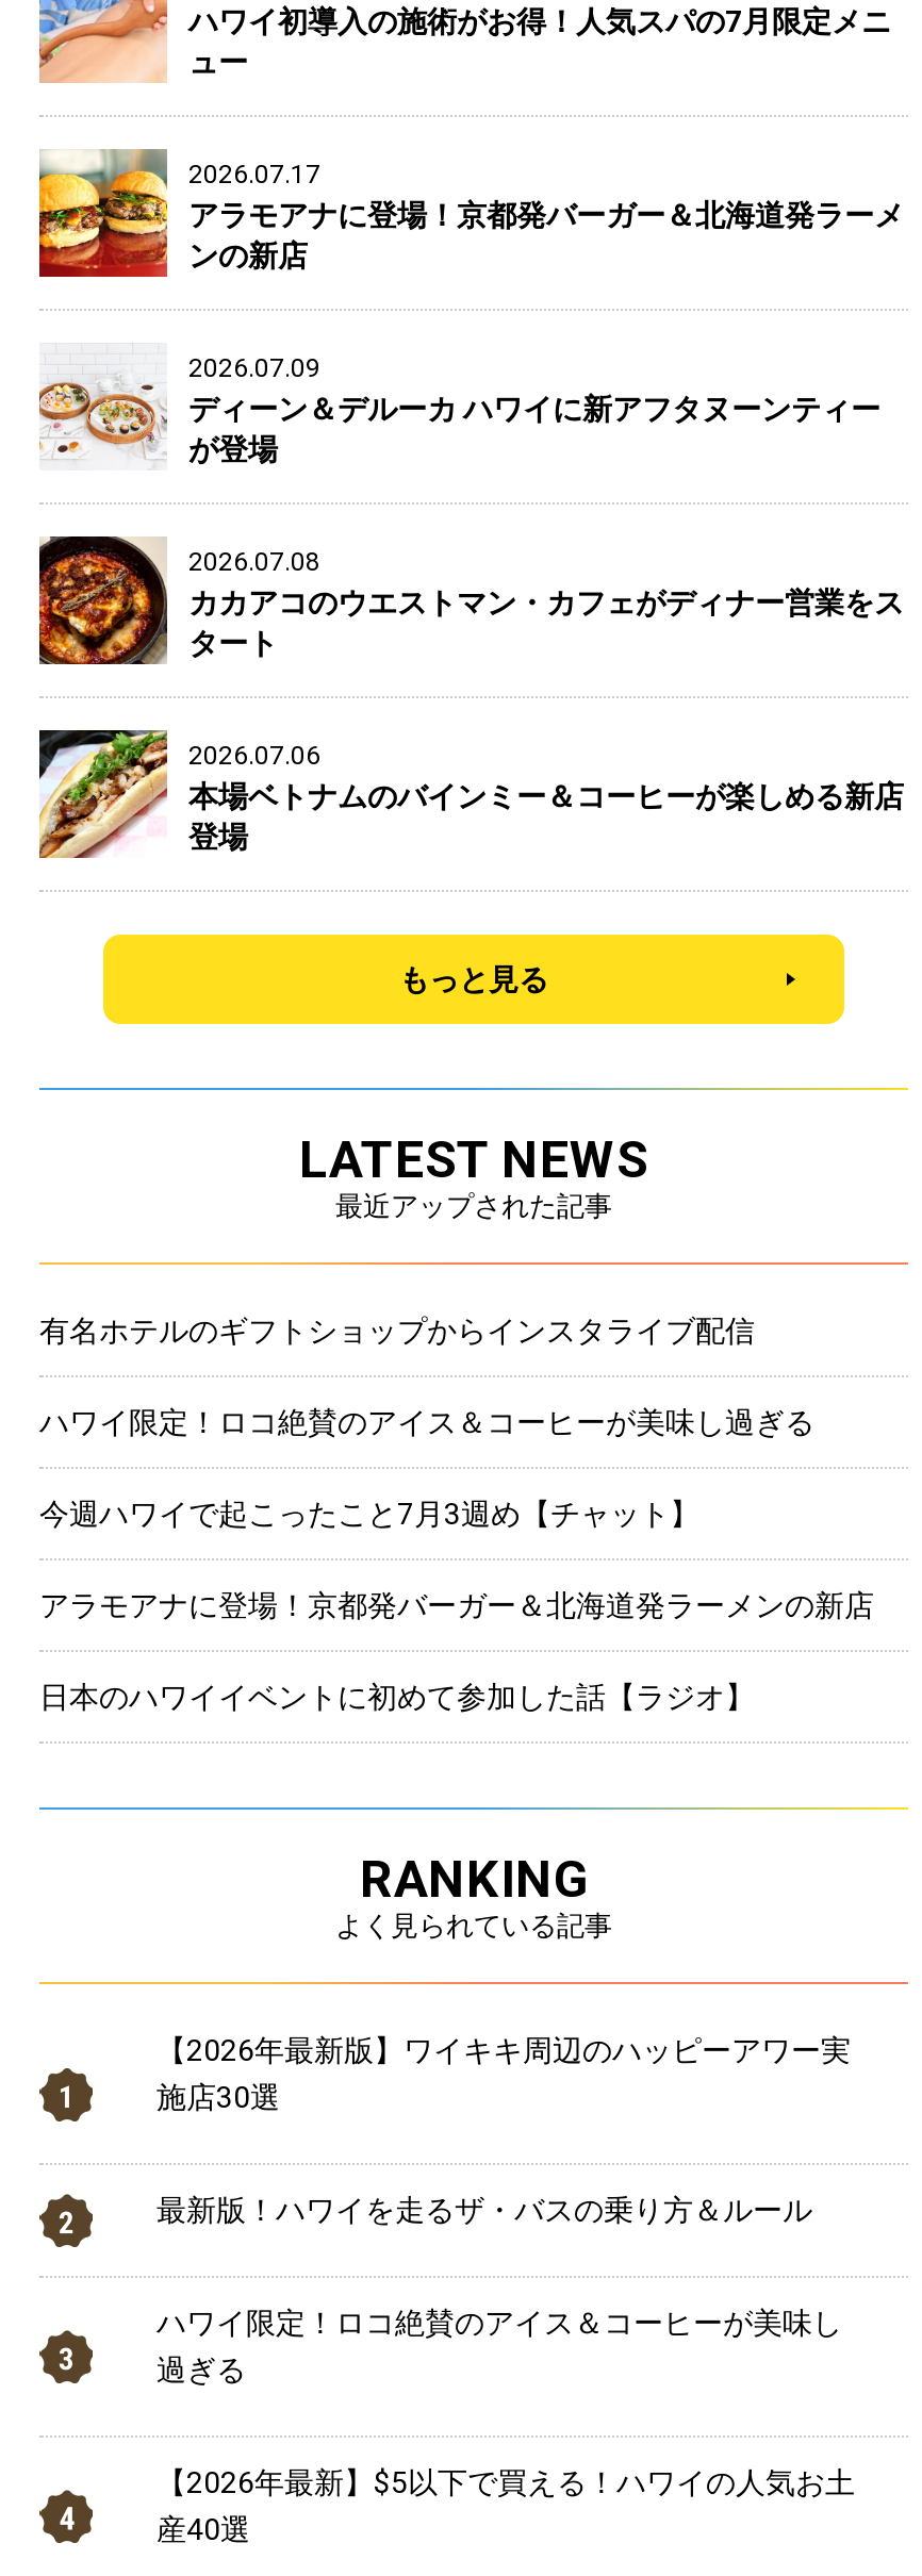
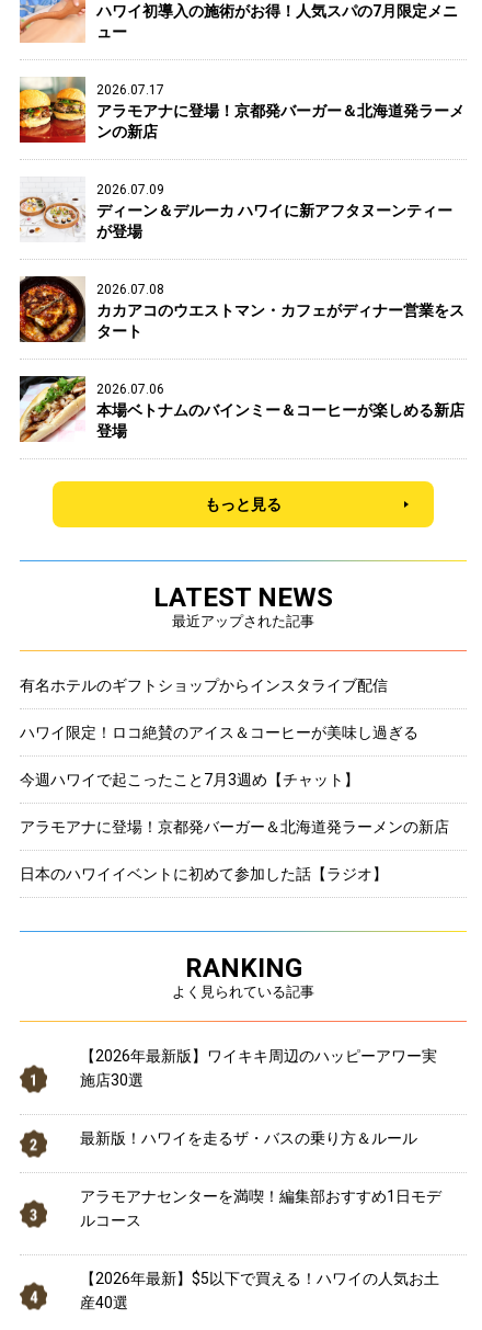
[157,2306,842,2387] ハワイ限定！ロコ絶賛のアイス＆コーヒーが美味し | 過ぎる -> [80,1187,441,1229] アラモアナセンターを満喫！編集部おすすめ1日モデ | ルコース

